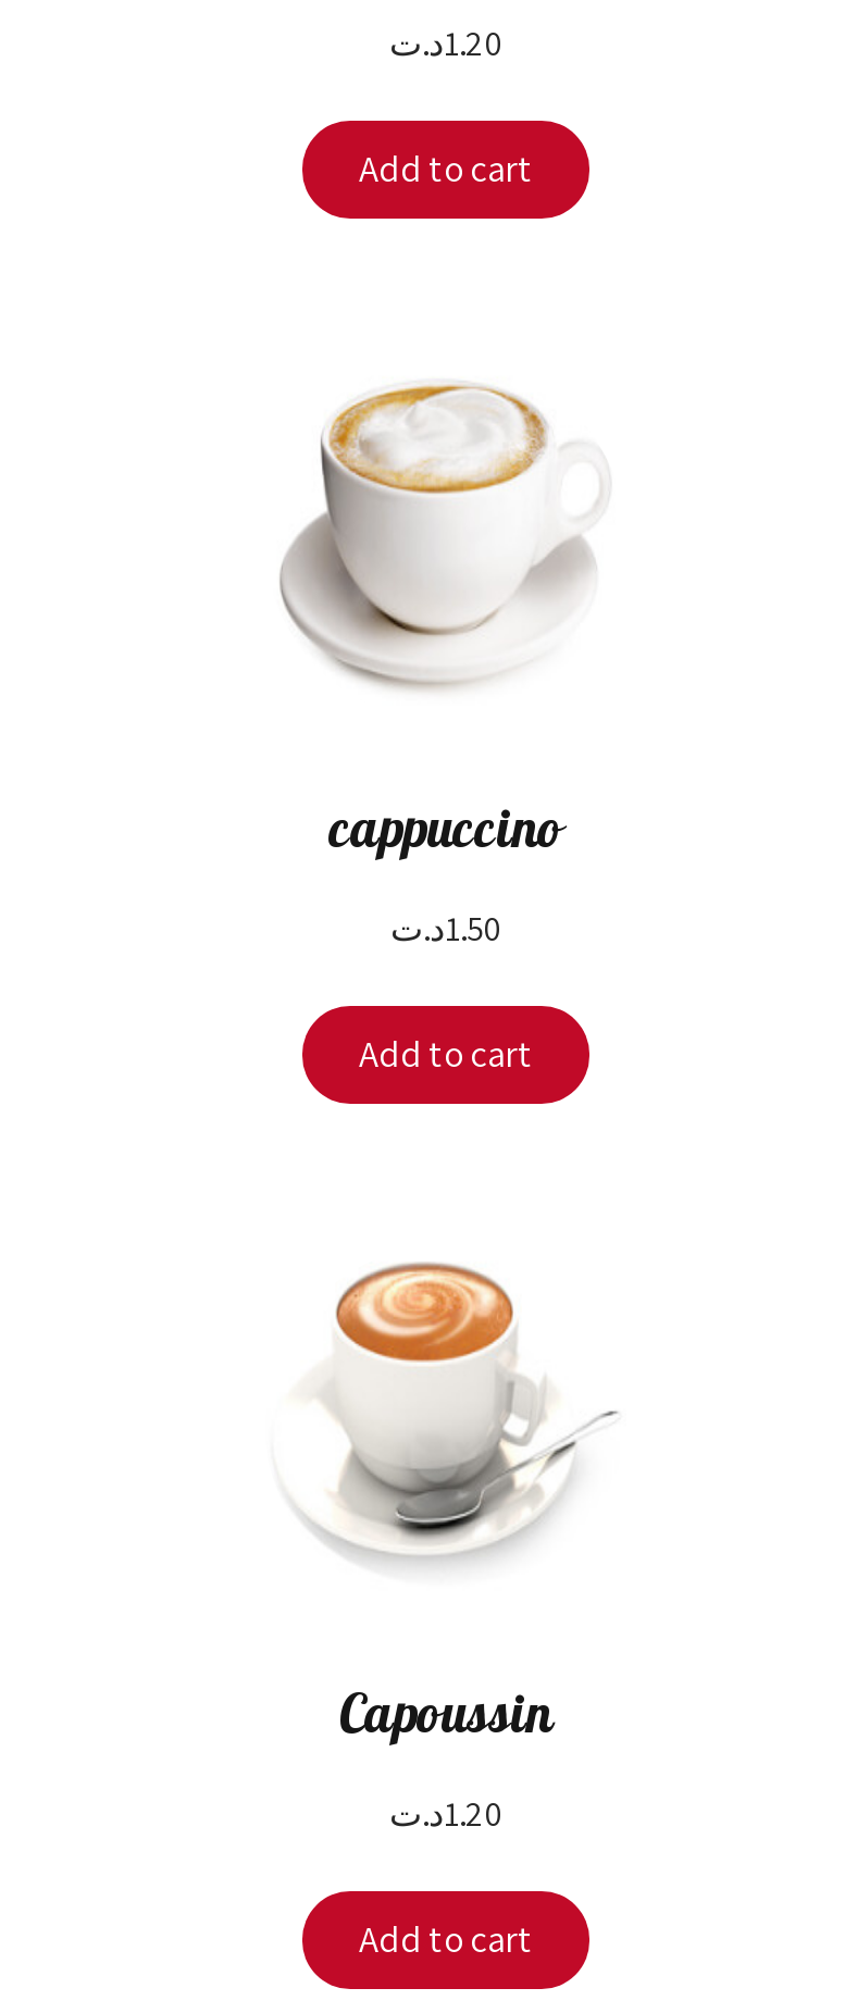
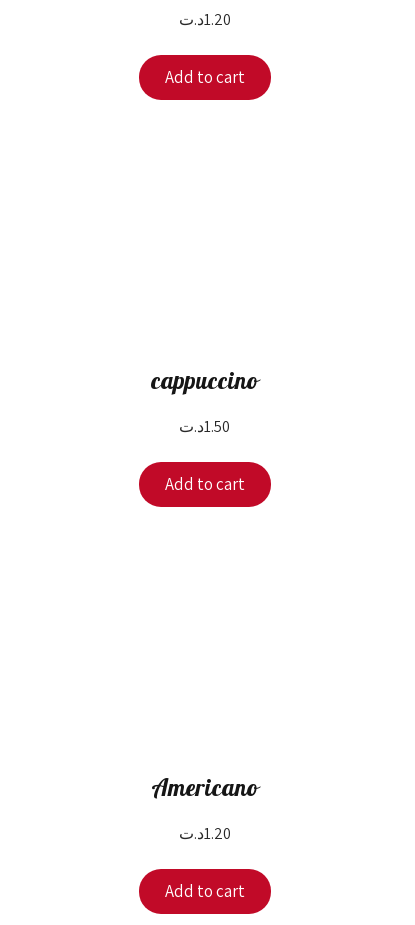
[278,382,594,691] [image] -> none
[305,1260,576,1565] [image] -> none
[339,1680,552,1752] Capoussin -> [151,772,258,805] Americano

